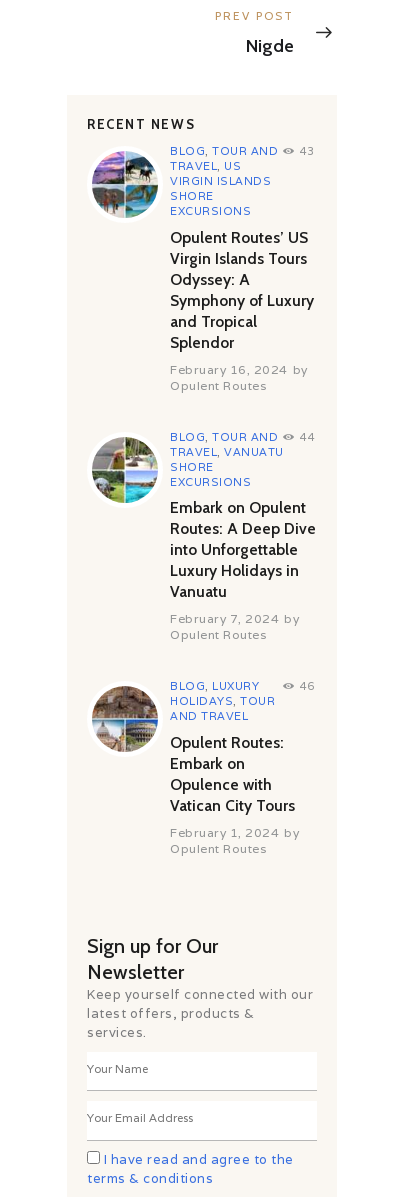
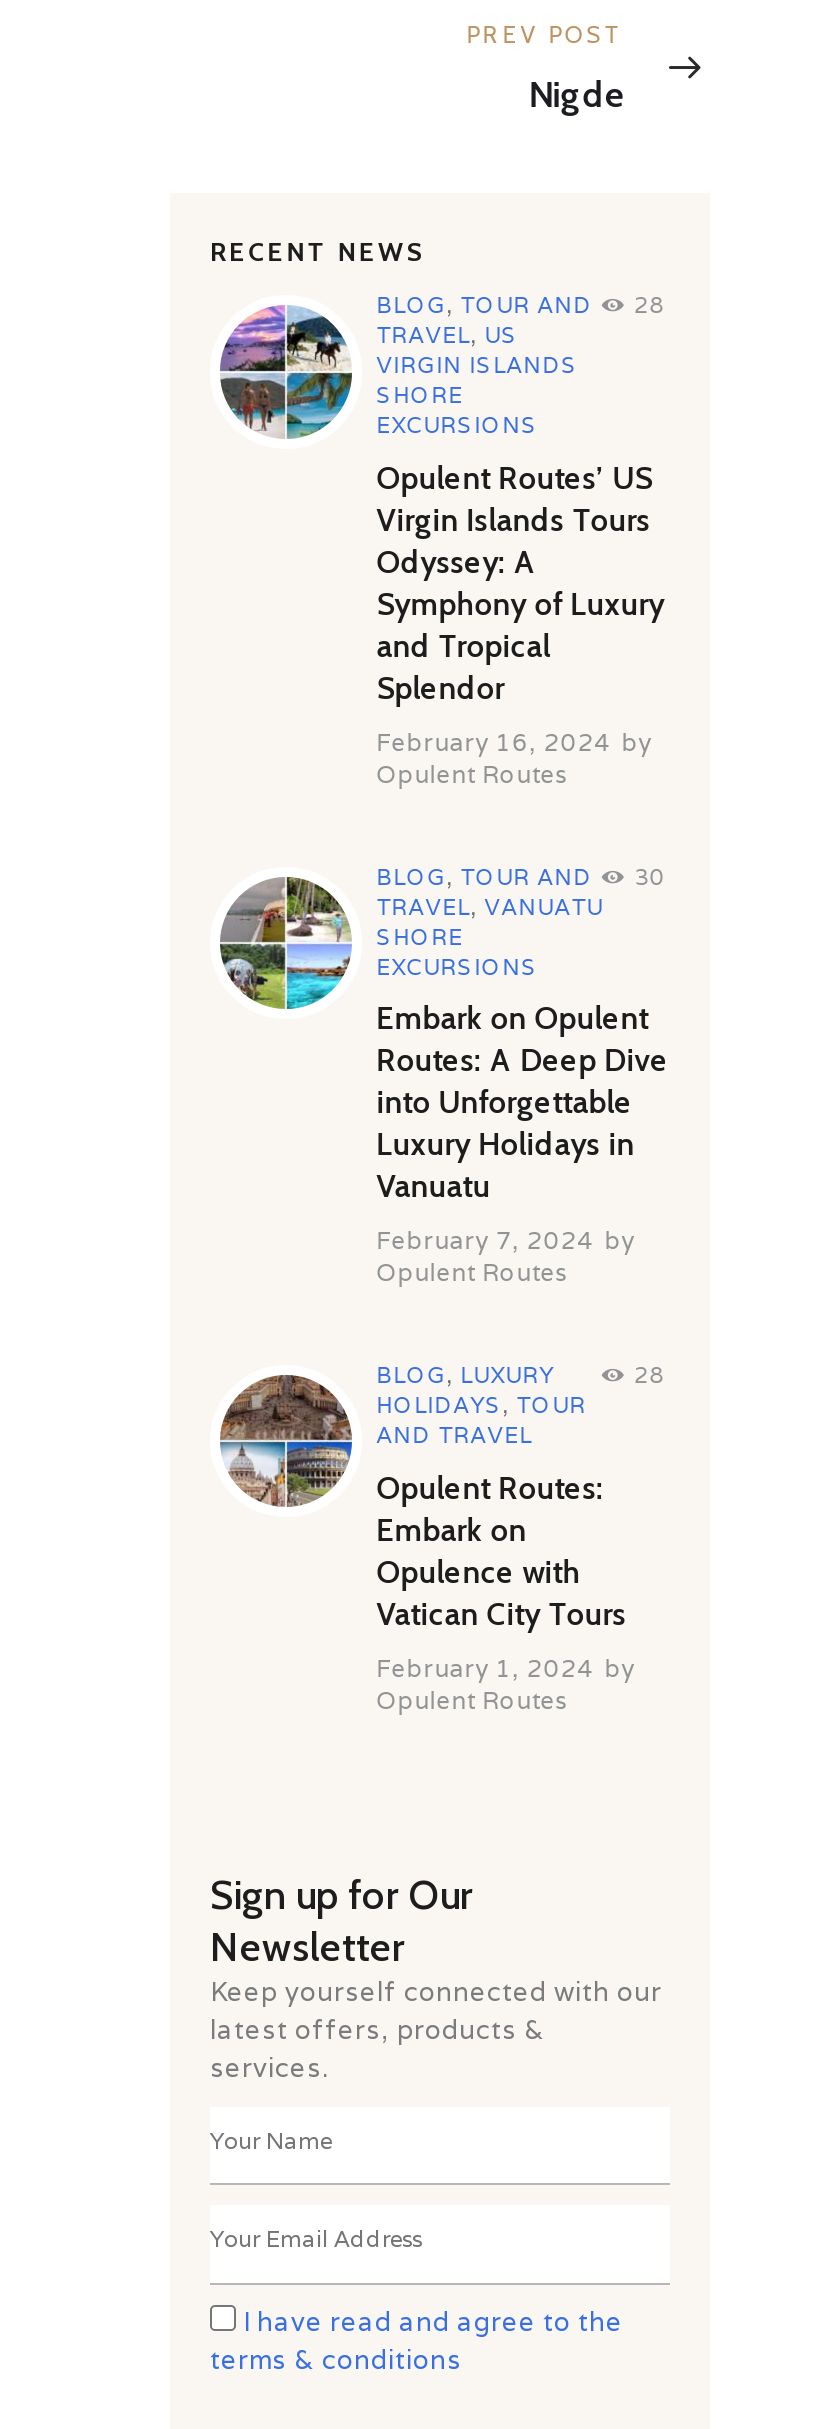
[170,144,314,158] BLOG, TOUR AND 43 -> [376,292,664,320] BLOG, TOUR AND 28
[170,430,314,444] BLOG, TOUR AND 44 -> [376,862,664,890] BLOG, TOUR AND 30
[299,679,314,693] 46 -> [634,1361,664,1389] 28

